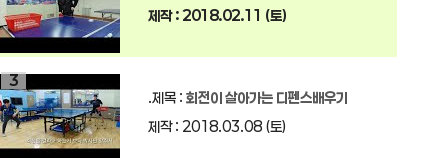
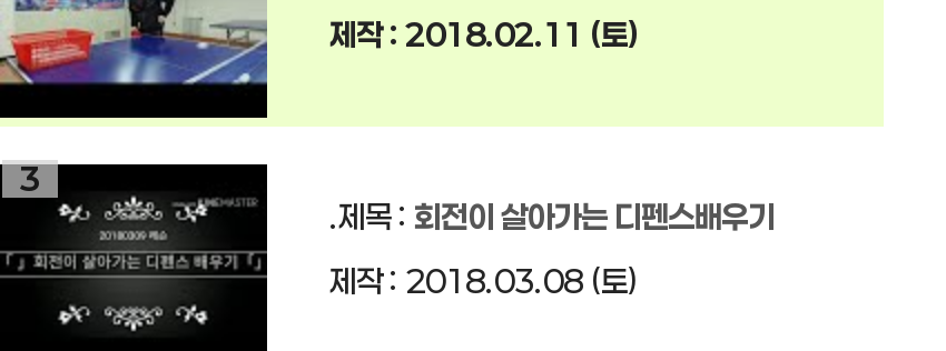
[3,88,121,150] [image] -> [7,195,269,331] [image]

